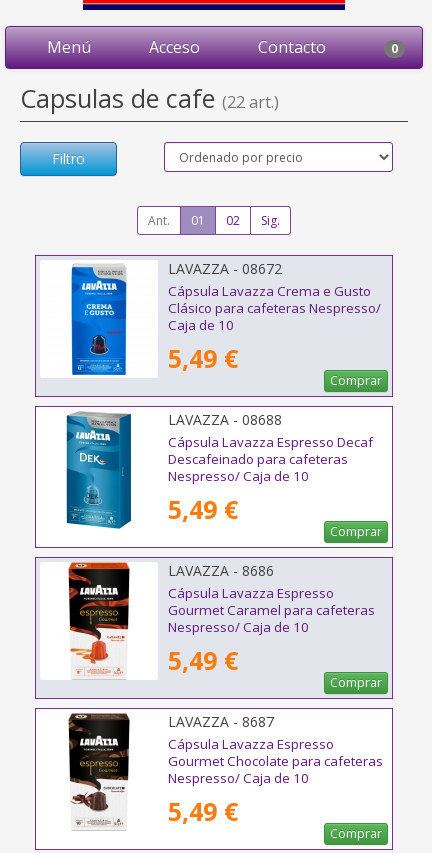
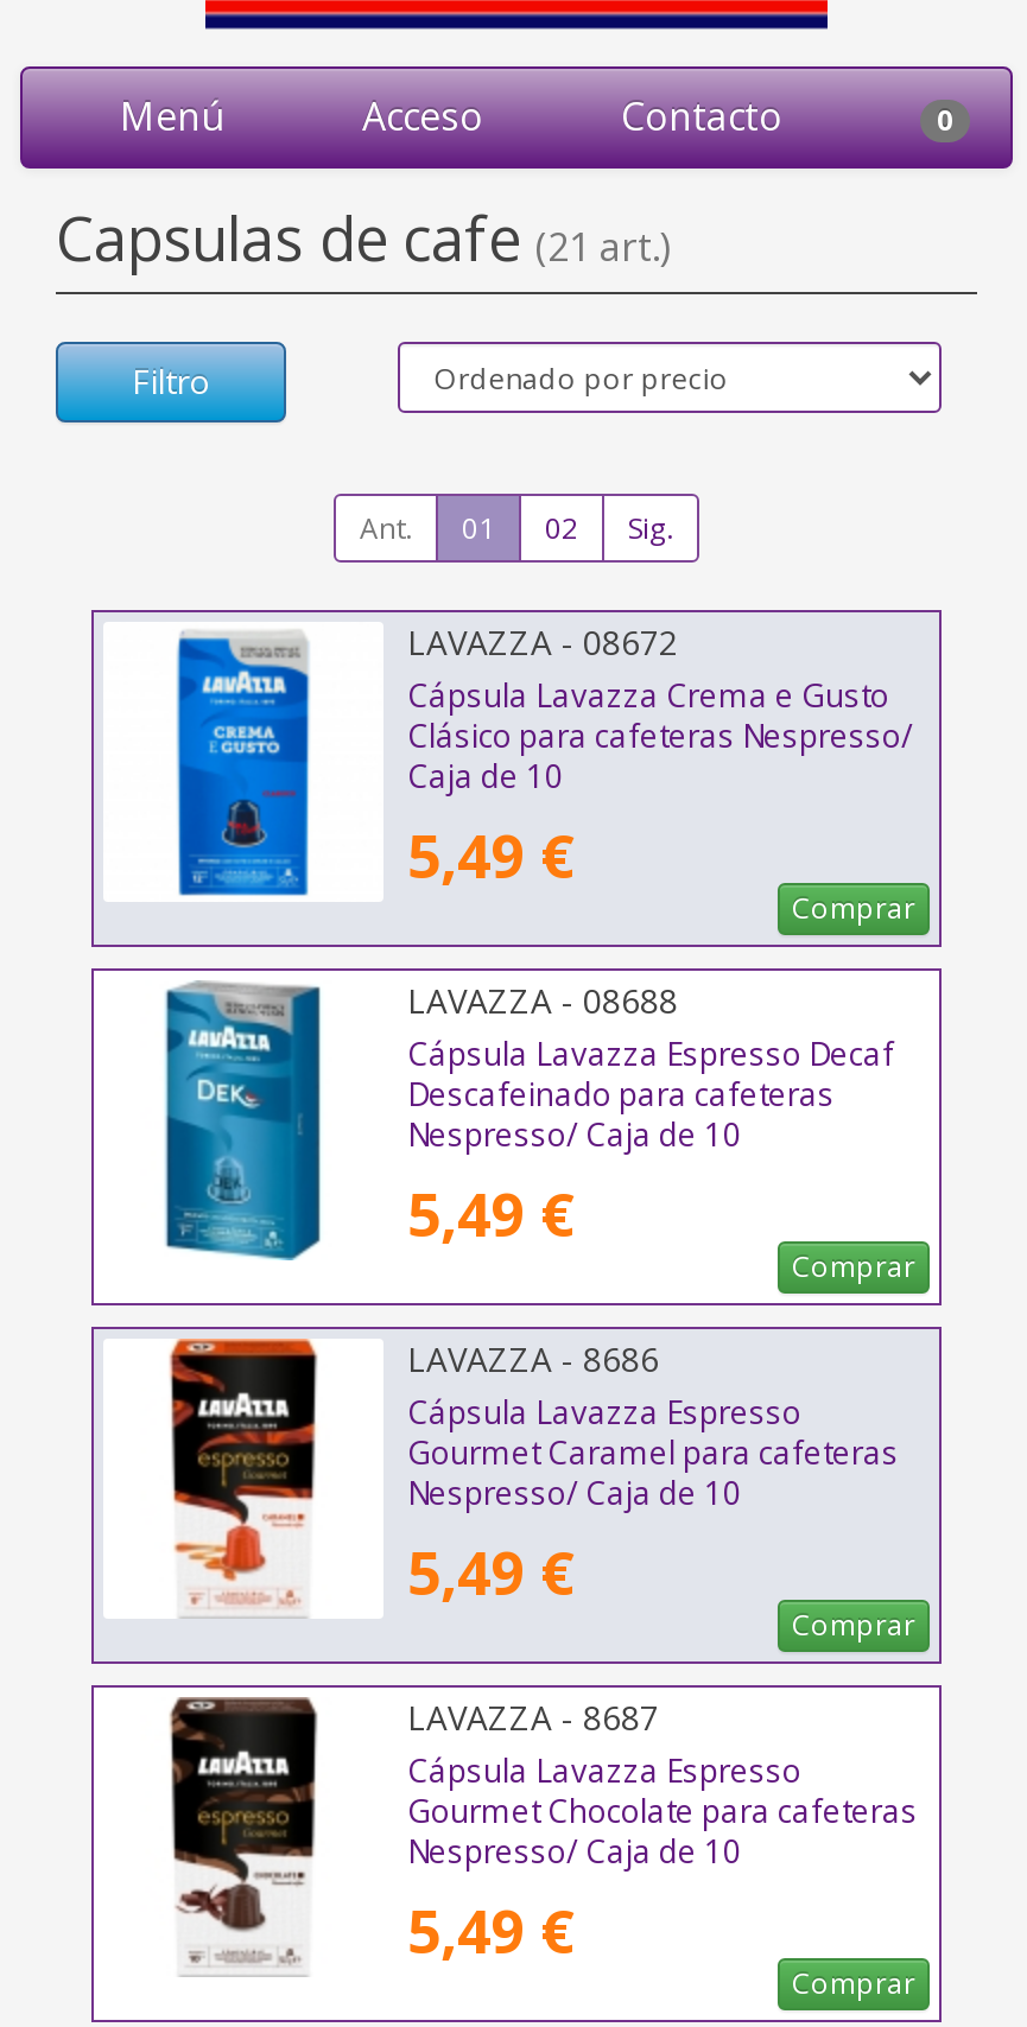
[20,81,279,115] Capsulas de cafe (22 art.) -> [56,197,671,278] Capsulas de cafe (21 art.)

